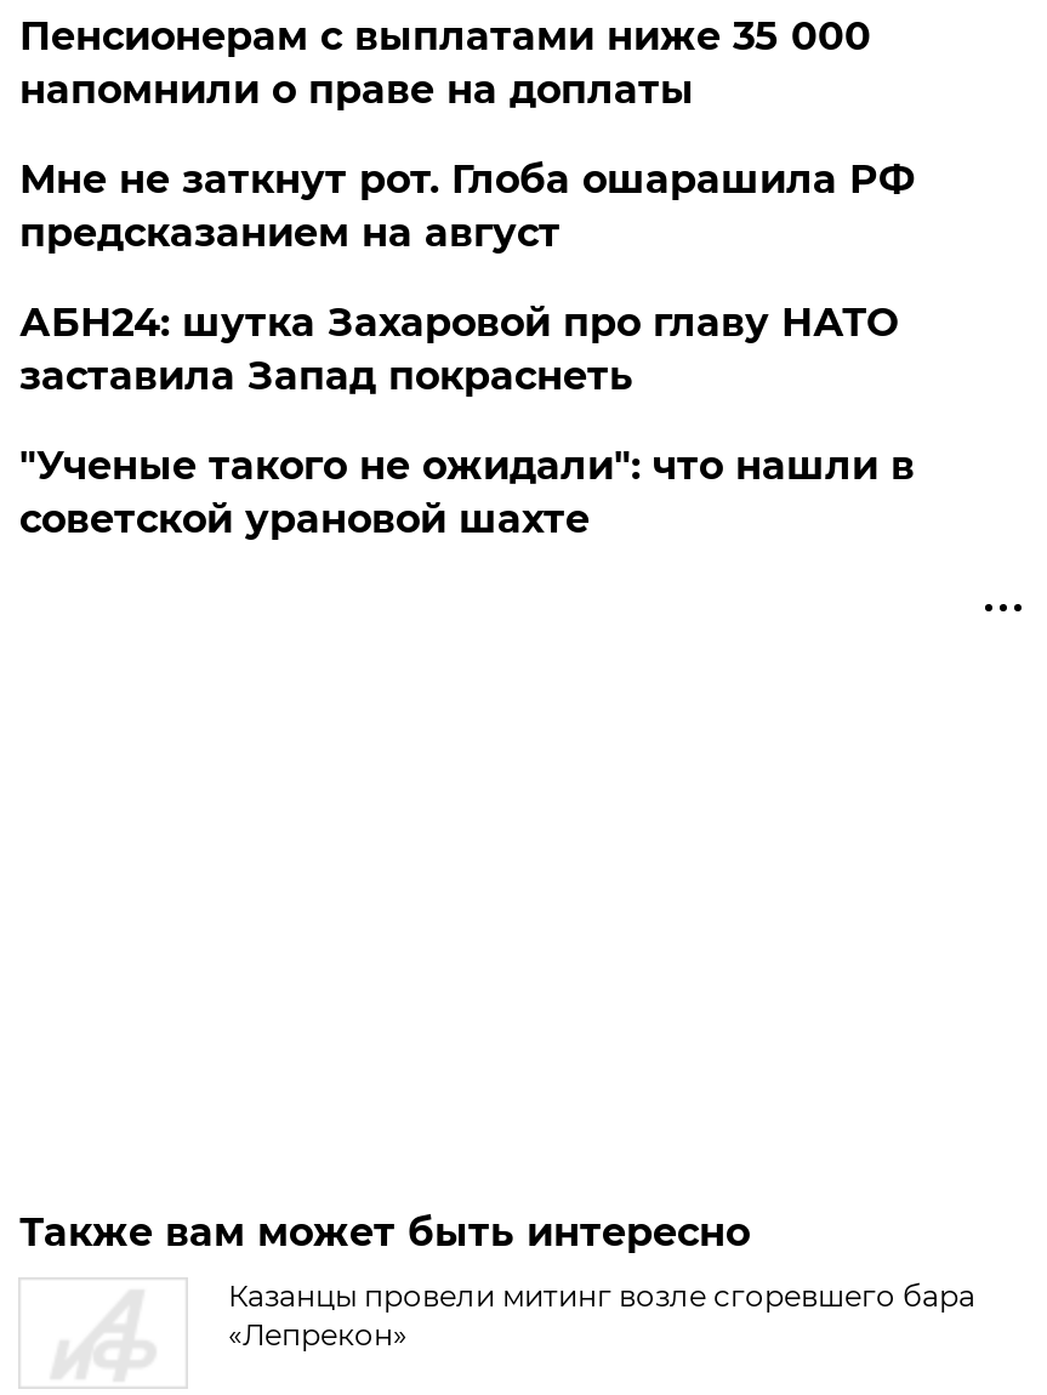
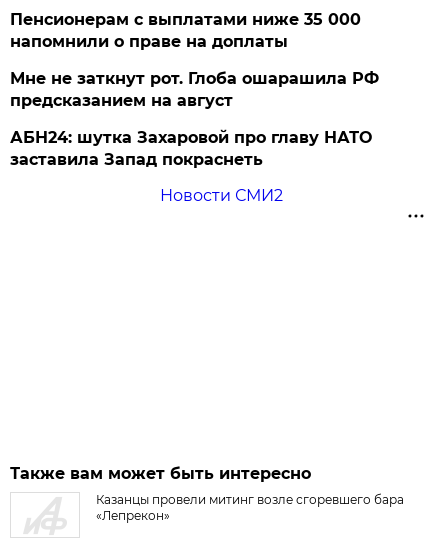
[19,443,915,542] "Ученые такого не ожидали": что нашли в | советской урановой шахте -> [160,186,283,205] Новости СМИ2

